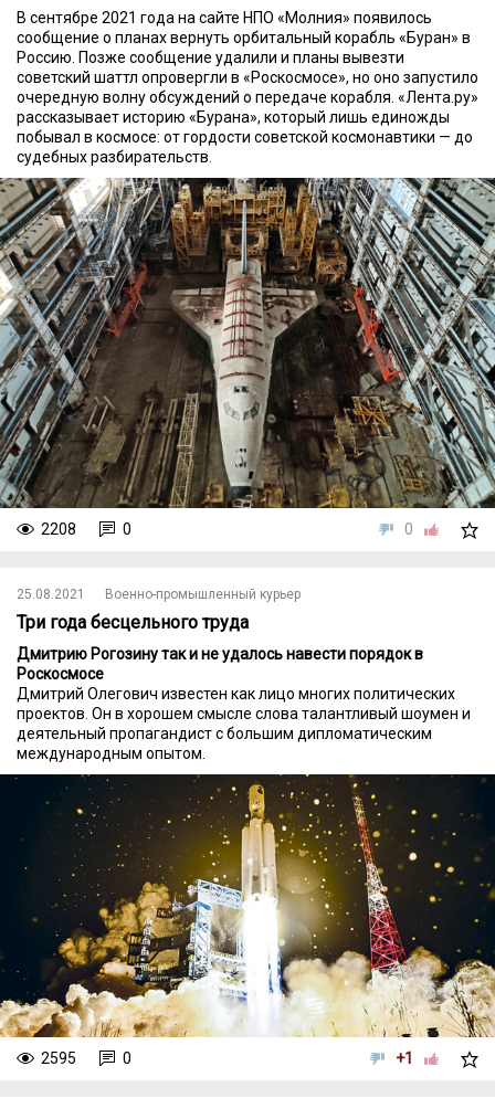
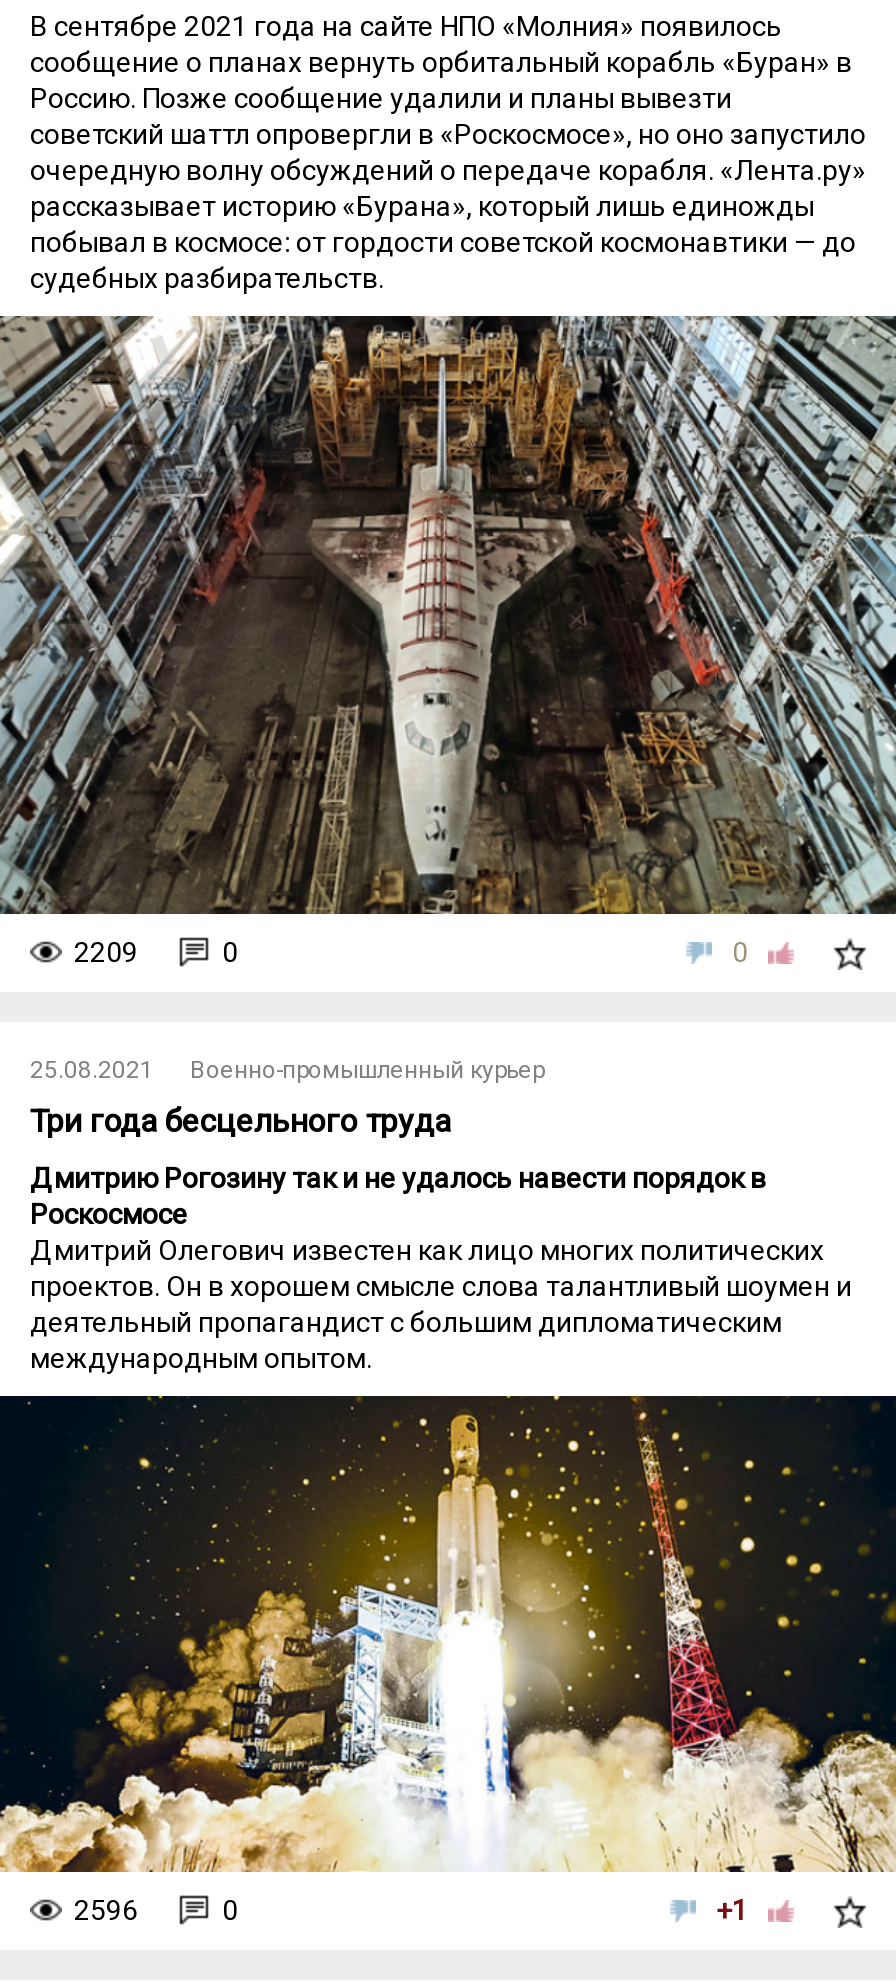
[41,521,76,538] 2208 -> [74,936,138,968] 2209
[41,1050,76,1067] 2595 -> [74,1894,138,1926] 2596

